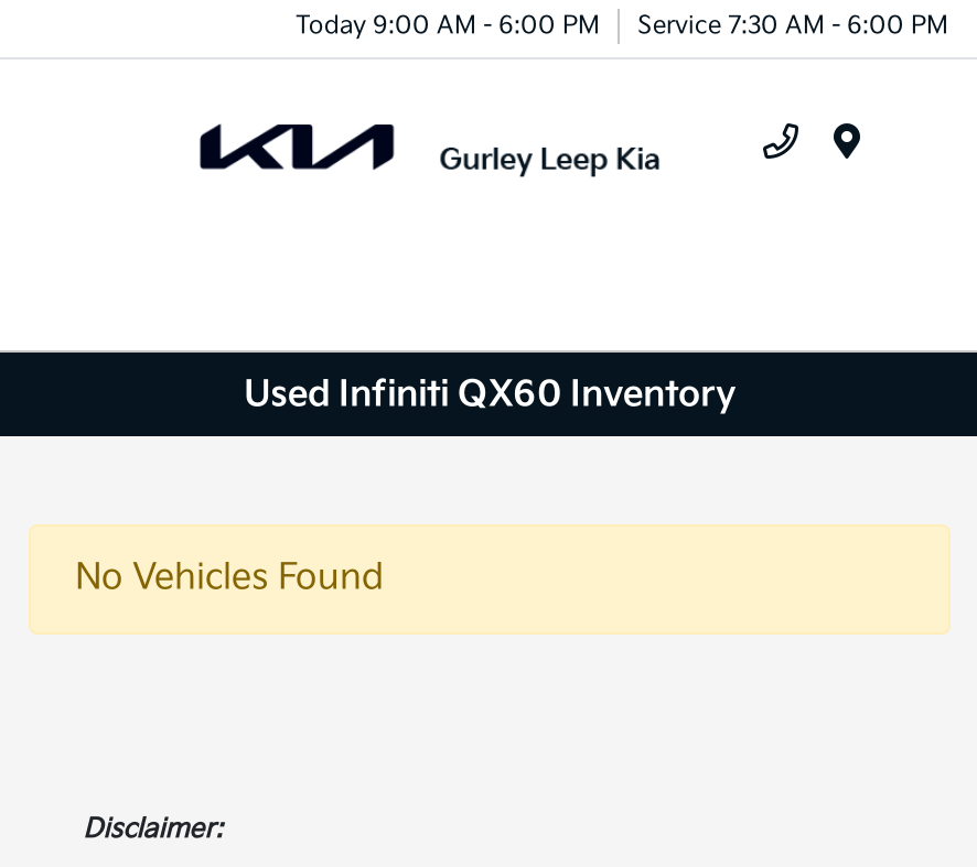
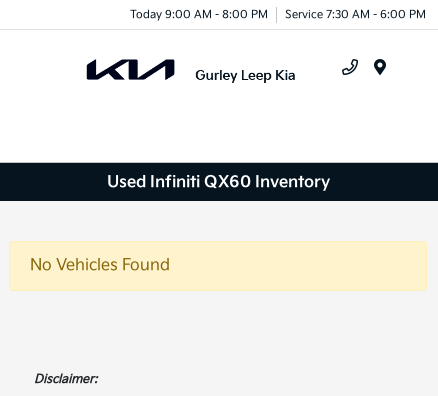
[296,10,948,39] Today 9:00 AM - 6:00 PM Service 7:30 AM - 6:00 PM -> [130,7,426,20] Today 9:00 AM - 8:00 PM Service 7:30 AM - 6:00 PM

